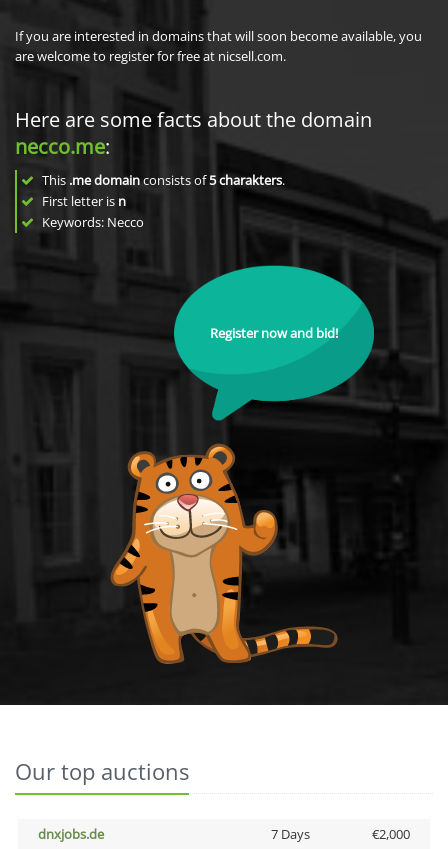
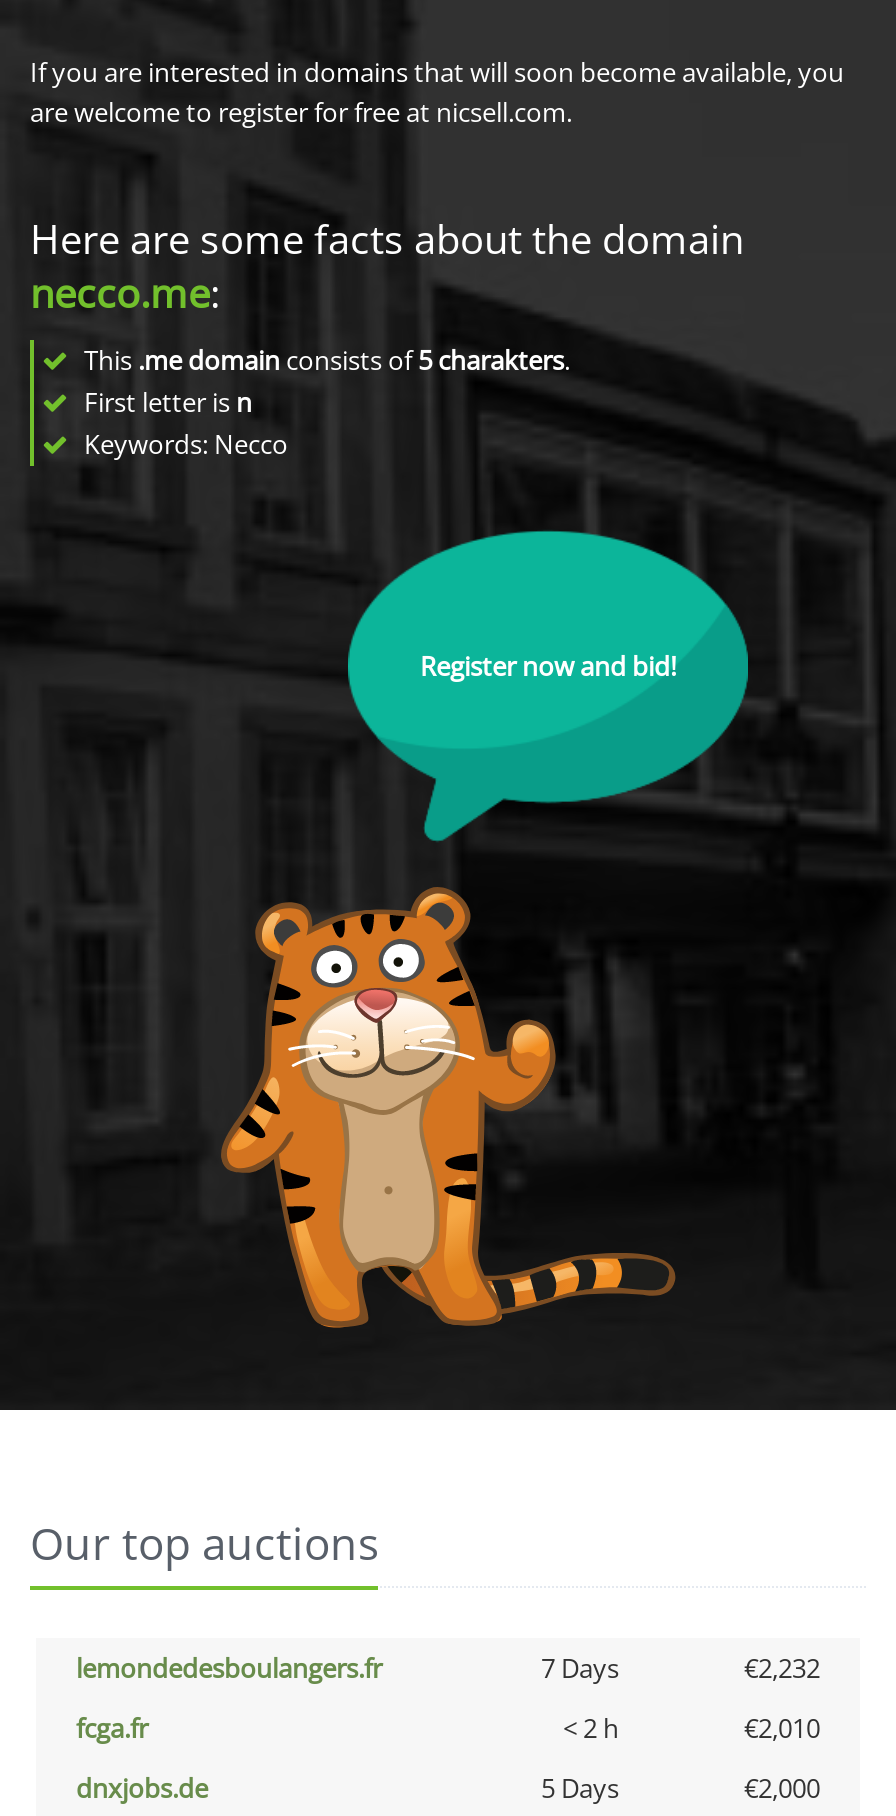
none -> [76,1650,820,1746] lemondedesboulangers.fr | 7 Days | €2,232 | fcga.fr | < 2 h | €2,010
[270,825,309,843] 7 Days -> [541,1770,619,1806] 5 Days

